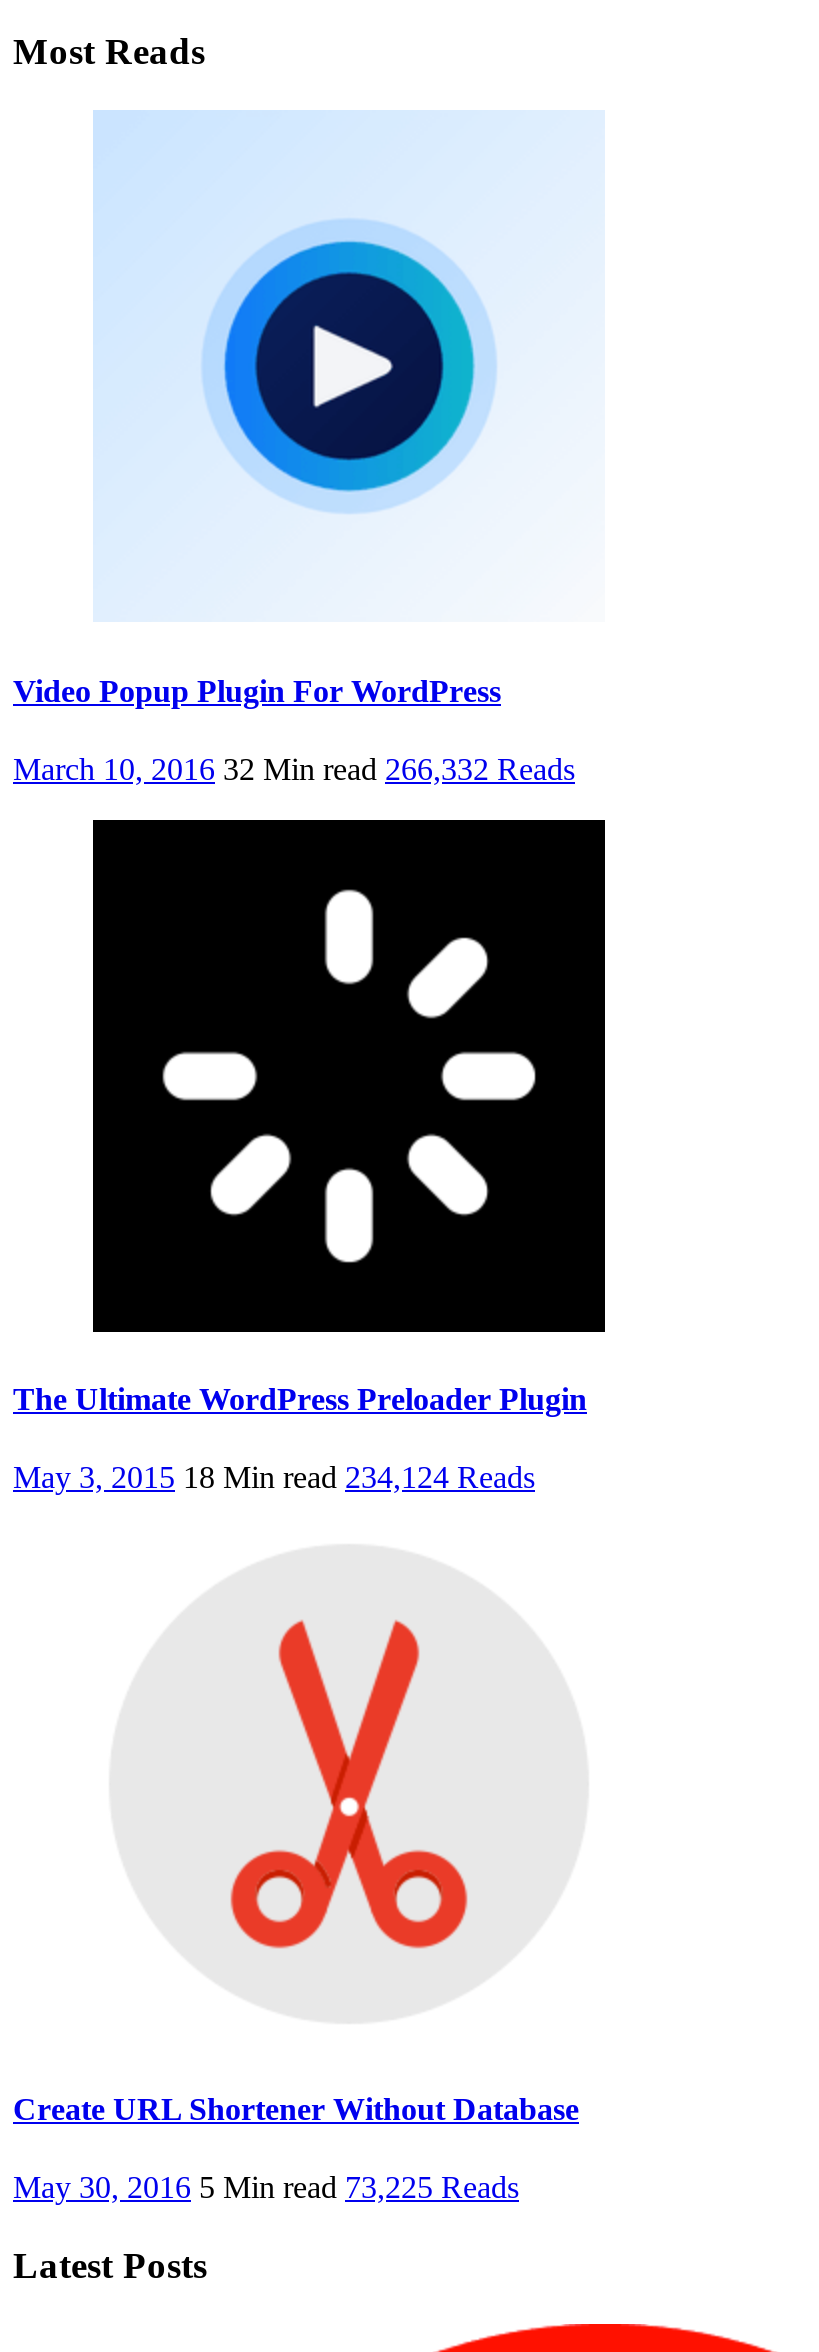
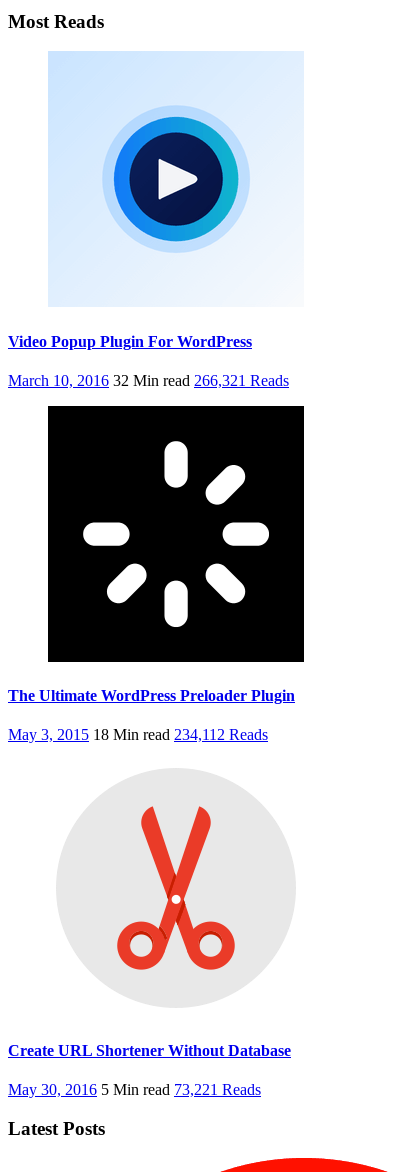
[13,752,575,786] March 10, 2016 32 Min read 266,332 Reads -> [8,372,289,389] March 10, 2016 32 Min read 266,321 Reads
[13,1461,535,1495] May 3, 2015 18 Min read 234,124 Reads -> [8,726,268,743] May 3, 2015 18 Min read 234,112 Reads
[13,2170,519,2204] May 30, 2016 5 Min read 73,225 Reads -> [8,1081,261,1098] May 30, 2016 5 Min read 73,221 Reads

